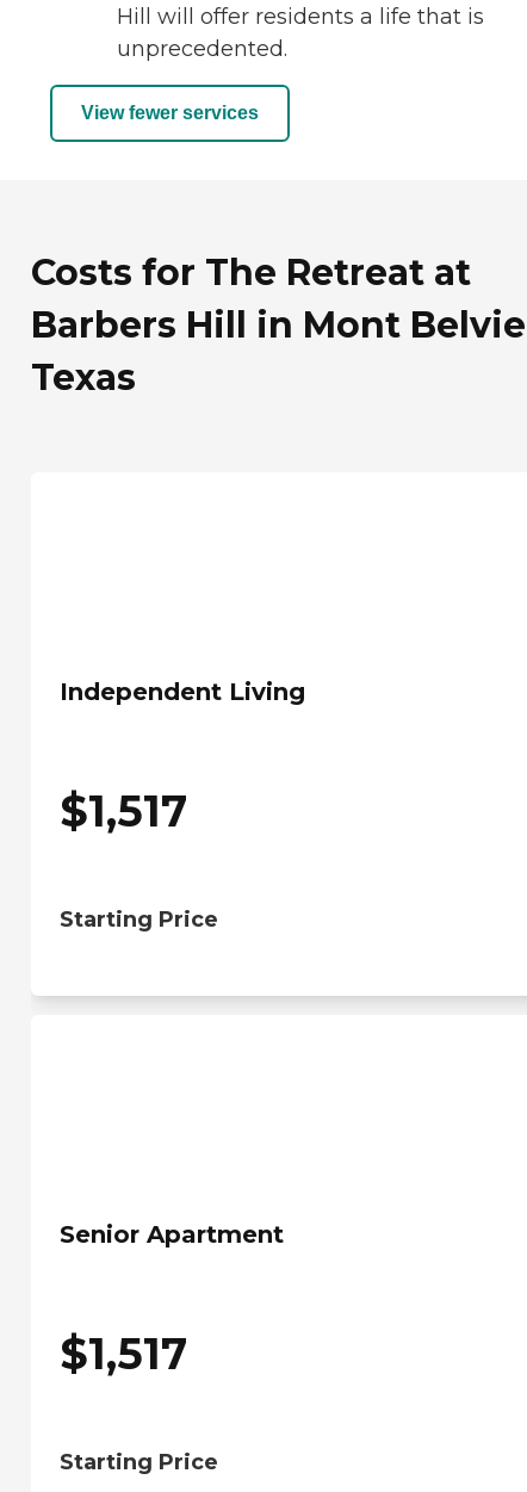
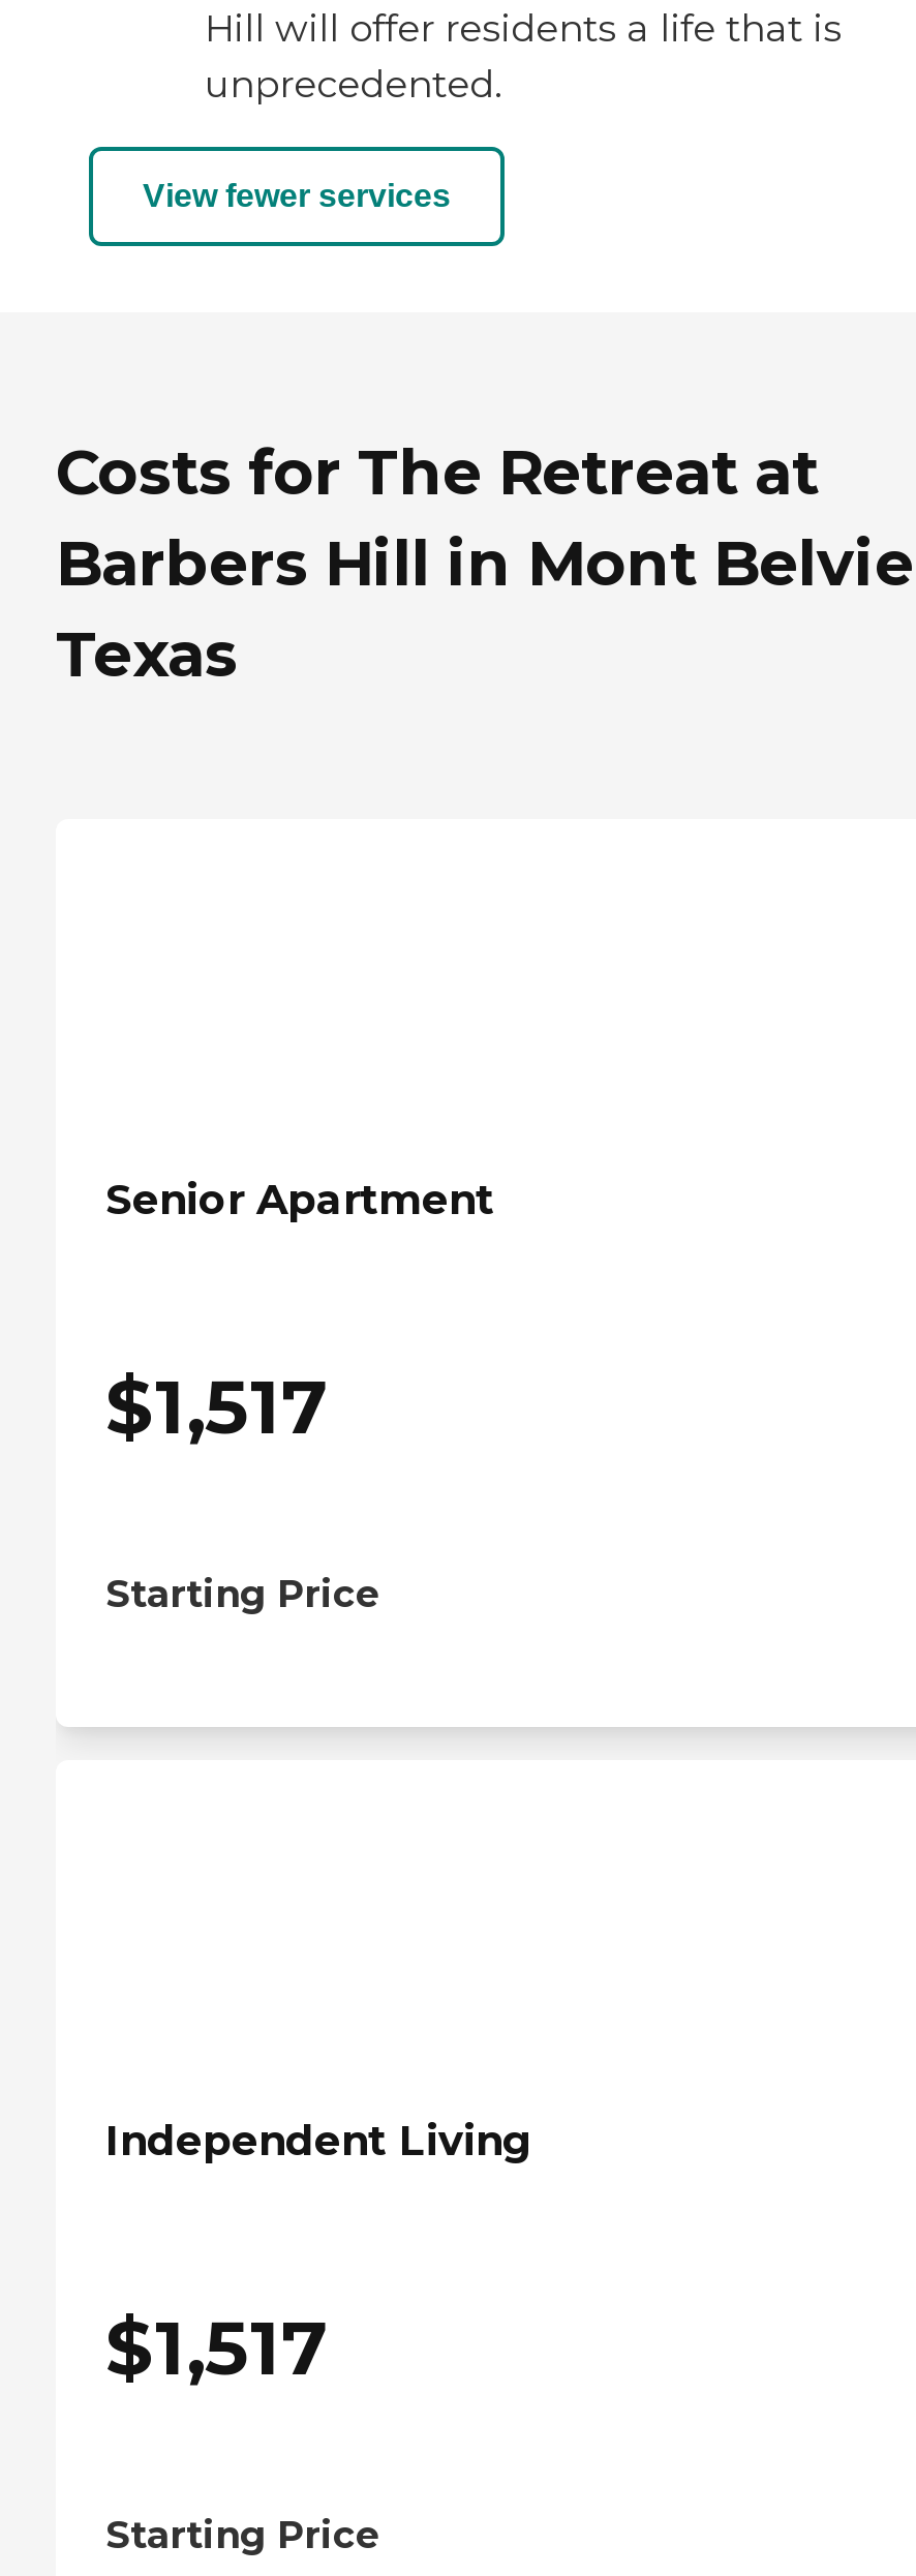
moved [60,678,305,706] -> [105,2116,531,2166]: Independent Living
moved [60,1220,284,1249] -> [105,1175,494,1225]: Senior Apartment

